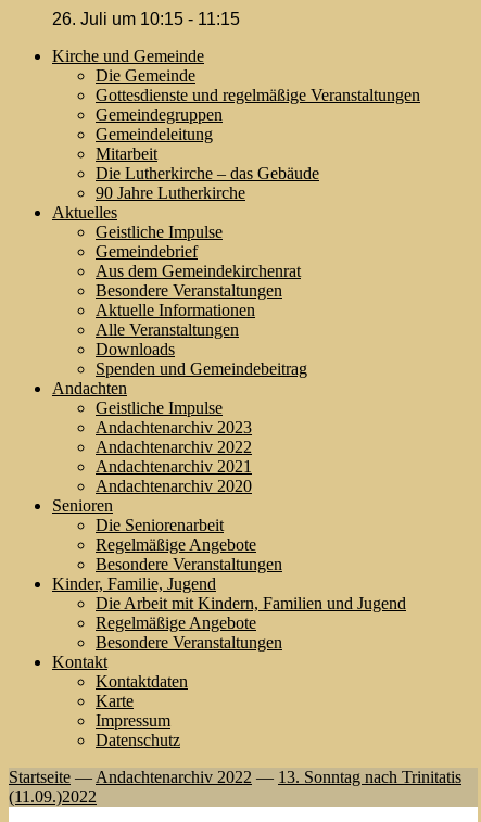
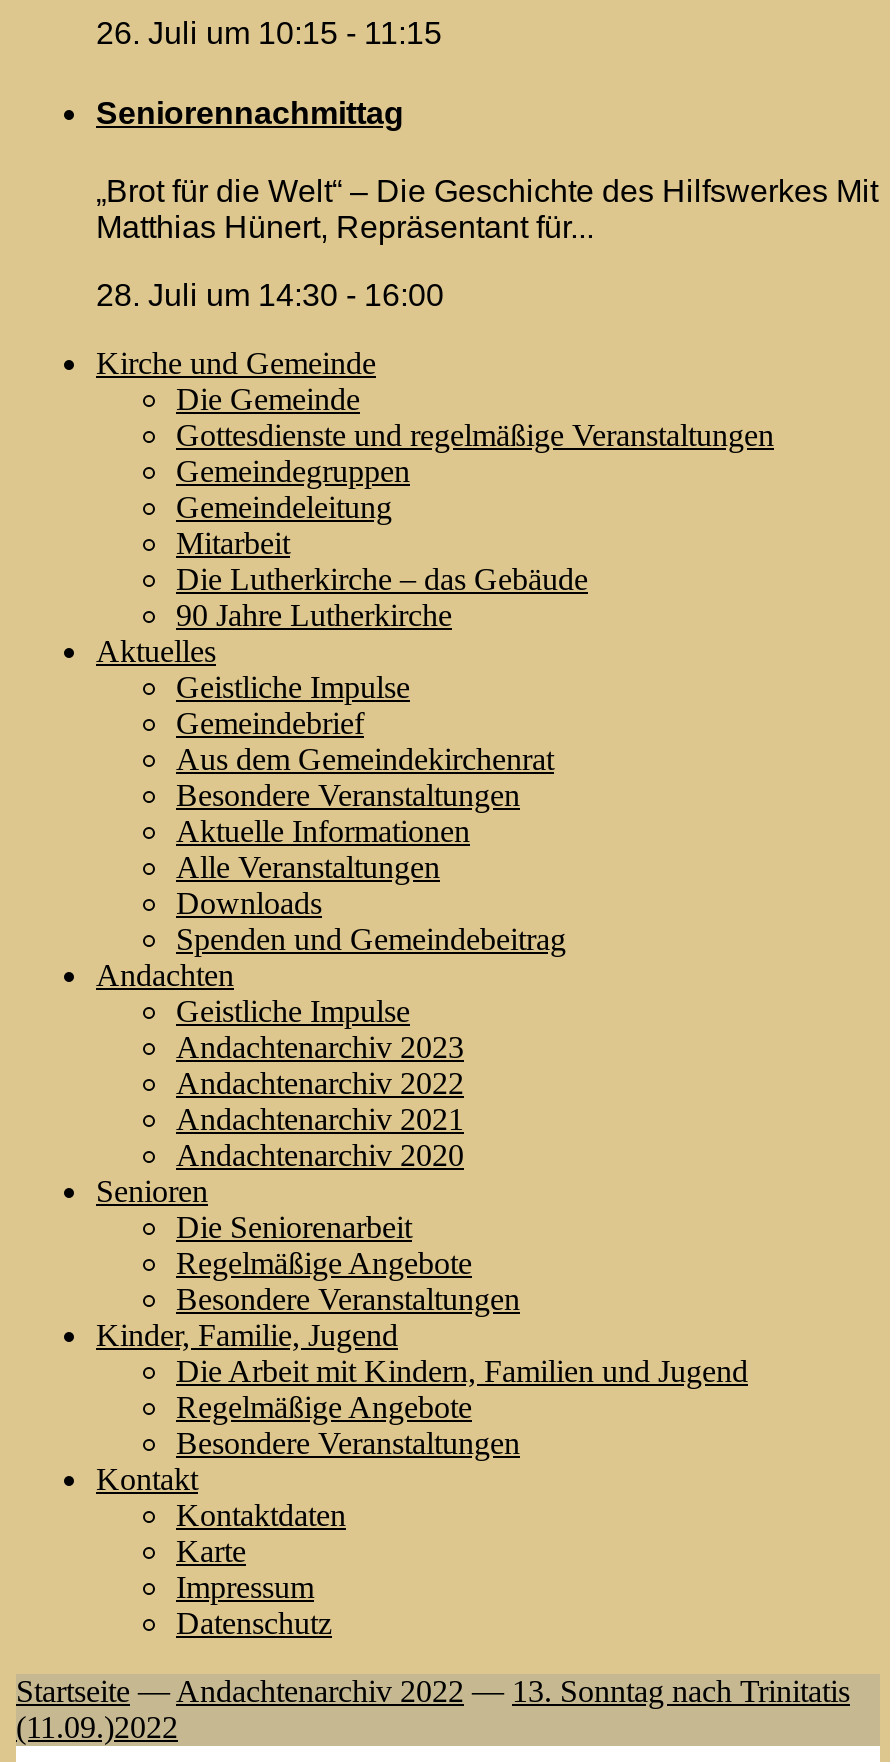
none -> [96,95,878,312] Seniorennachmittag | „Brot für die Welt“ – Die Geschichte des Hilfswerkes Mit | Matthias Hünert, Repräsentant für... | 28. Juli um 14:30 - 16:00

